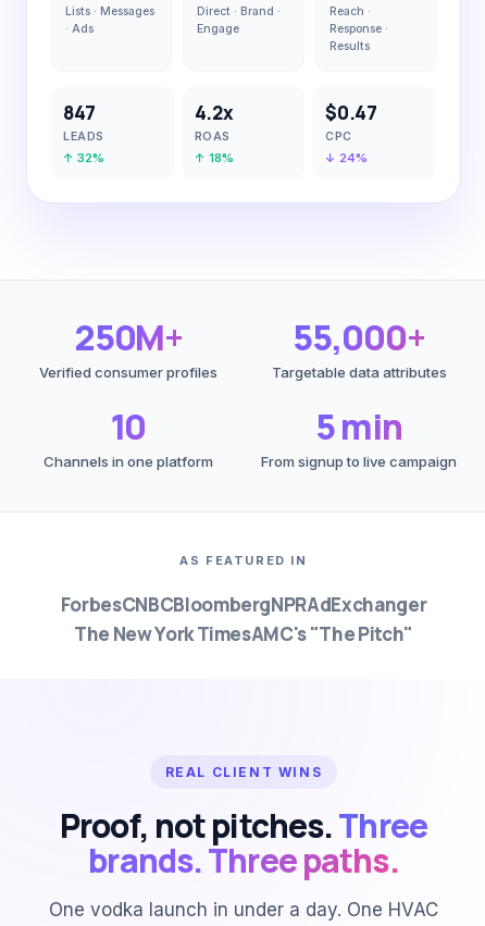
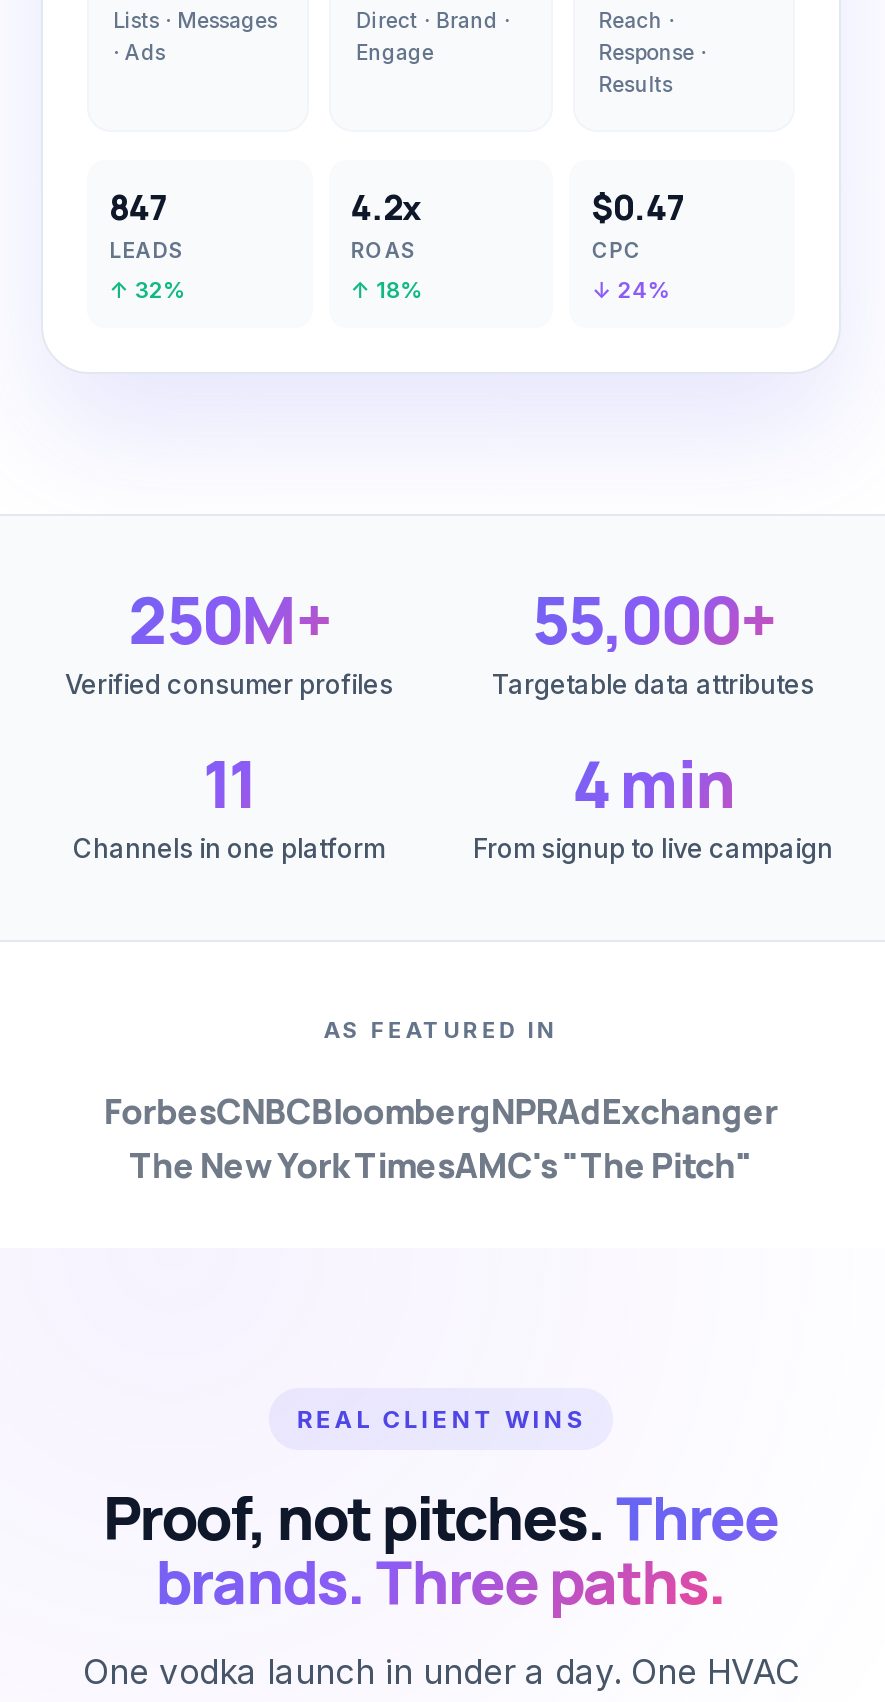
[110,403,146,450] 10 -> [203,740,255,828] 11
[316,403,402,450] 5 min -> [573,740,733,828] 4 min

